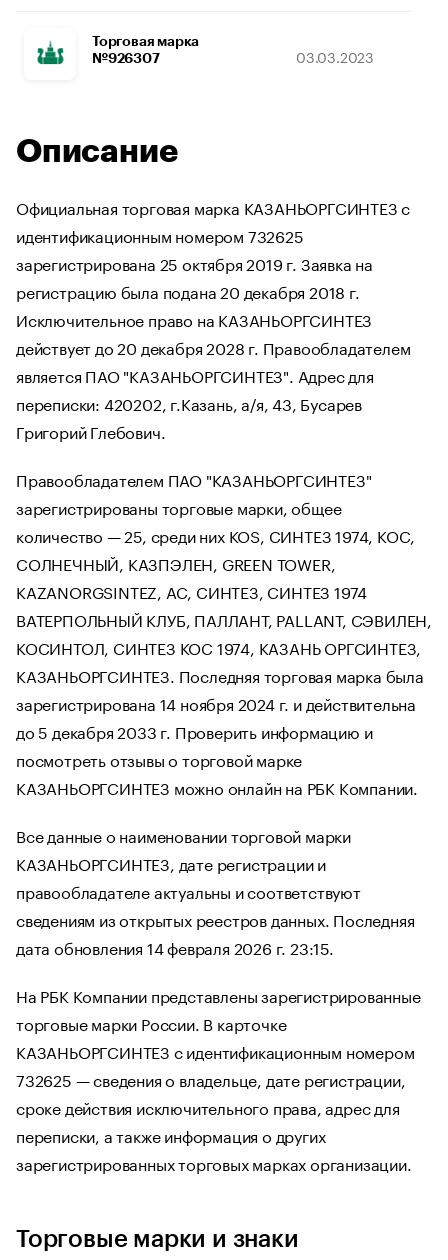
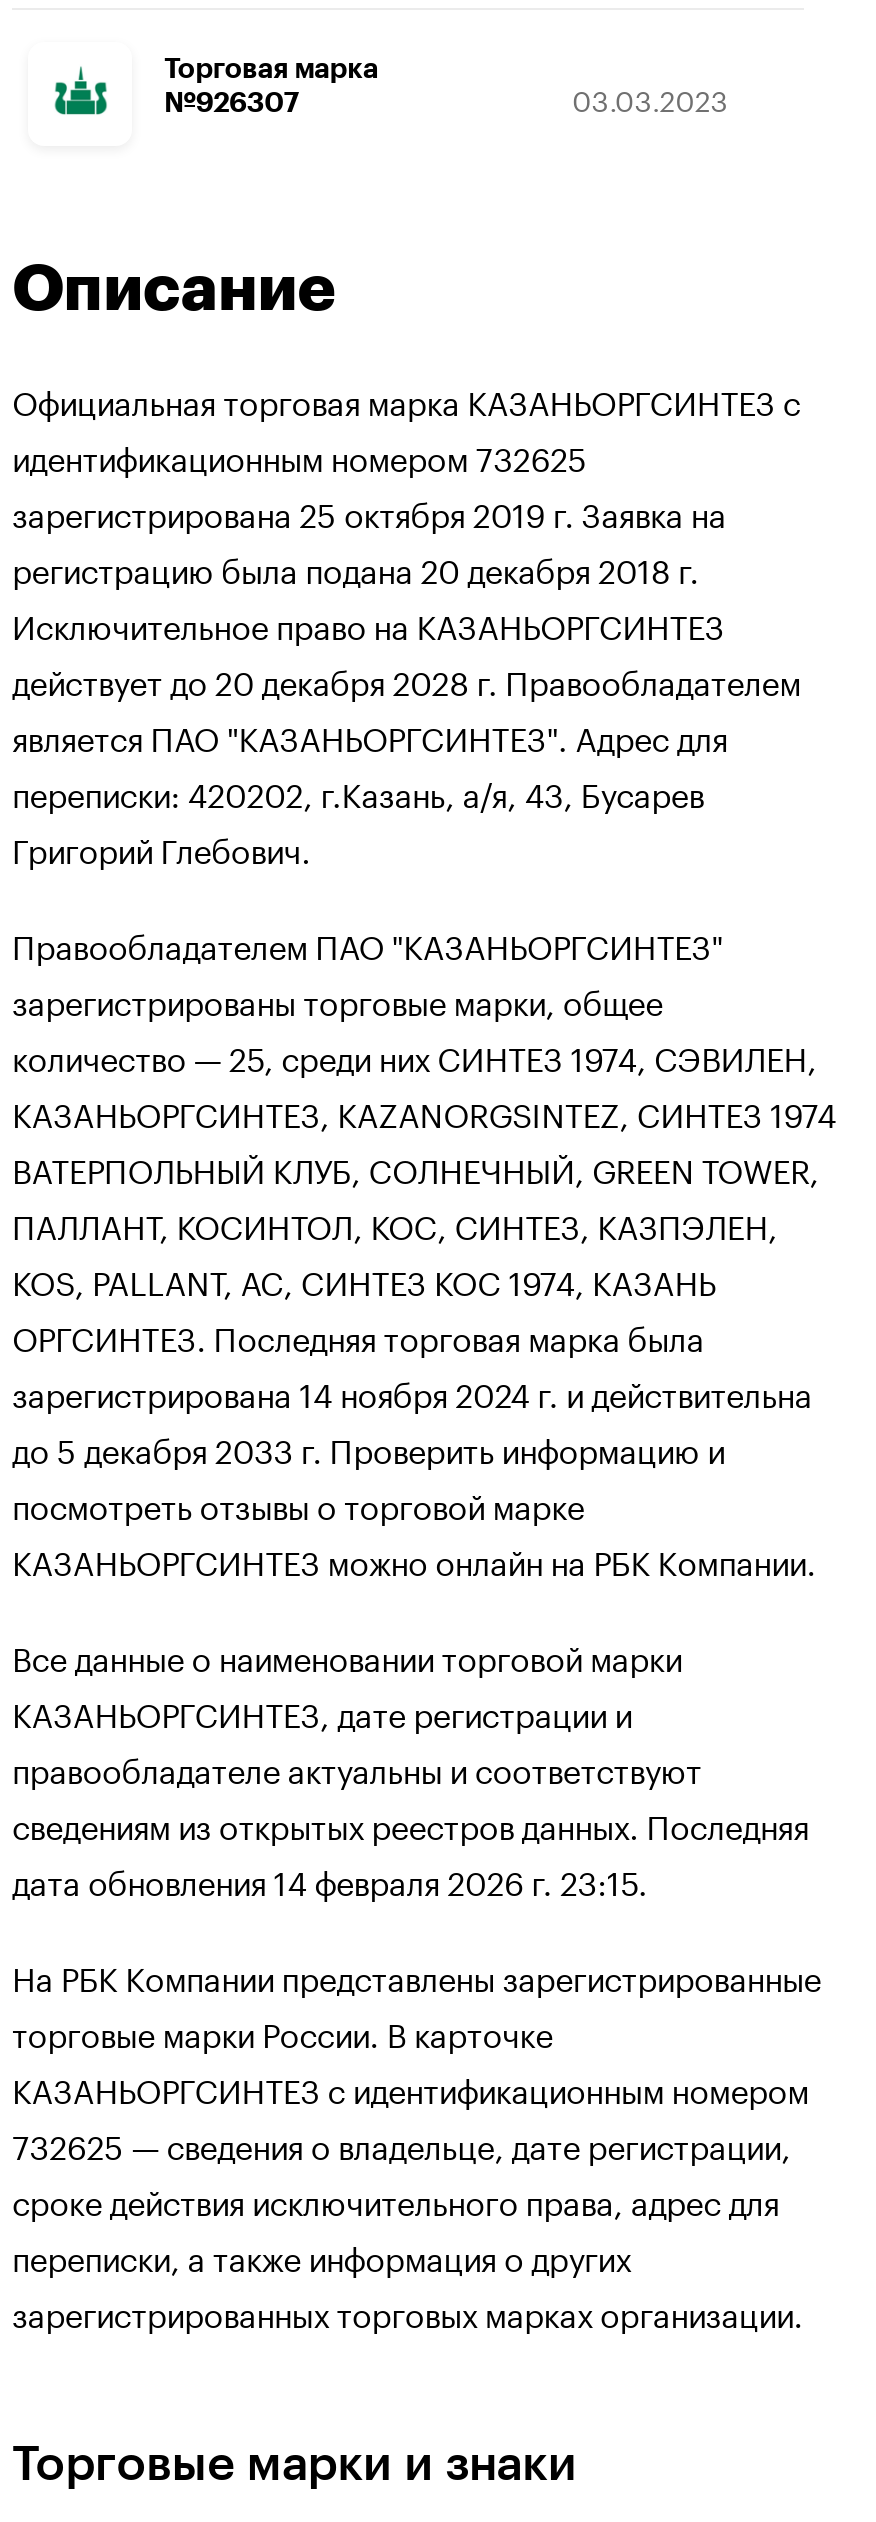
[16,522,432,687] количество — 25, среди них KOS, СИНТЕЗ 1974, КОС, | СОЛНЕЧНЫЙ, КАЗПЭЛЕН, GREEN TOWER, | KAZANORGSINTEZ, AC, СИНТЕЗ, СИНТЕЗ 1974 | ВАТЕРПОЛЬНЫЙ КЛУБ, ПАЛЛАНТ, PALLANT, СЭВИЛЕН, | КОСИНТОЛ, СИНТЕЗ КОС 1974, КАЗАНЬ ОРГСИНТЕЗ, | КАЗАНЬОРГСИНТЕЗ. Последняя торговая марка была -> [12,1029,836,1359] количество — 25, среди них СИНТЕЗ 1974, СЭВИЛЕН, | КАЗАНЬОРГСИНТЕЗ, KAZANORGSINTEZ, СИНТЕЗ 1974 | ВАТЕРПОЛЬНЫЙ КЛУБ, СОЛНЕЧНЫЙ, GREEN TOWER, | ПАЛЛАНТ, КОСИНТОЛ, КОС, СИНТЕЗ, КАЗПЭЛЕН, | KOS, PALLANT, AC, СИНТЕЗ КОС 1974, КАЗАНЬ | ОРГСИНТЕЗ. Последняя торговая марка была

